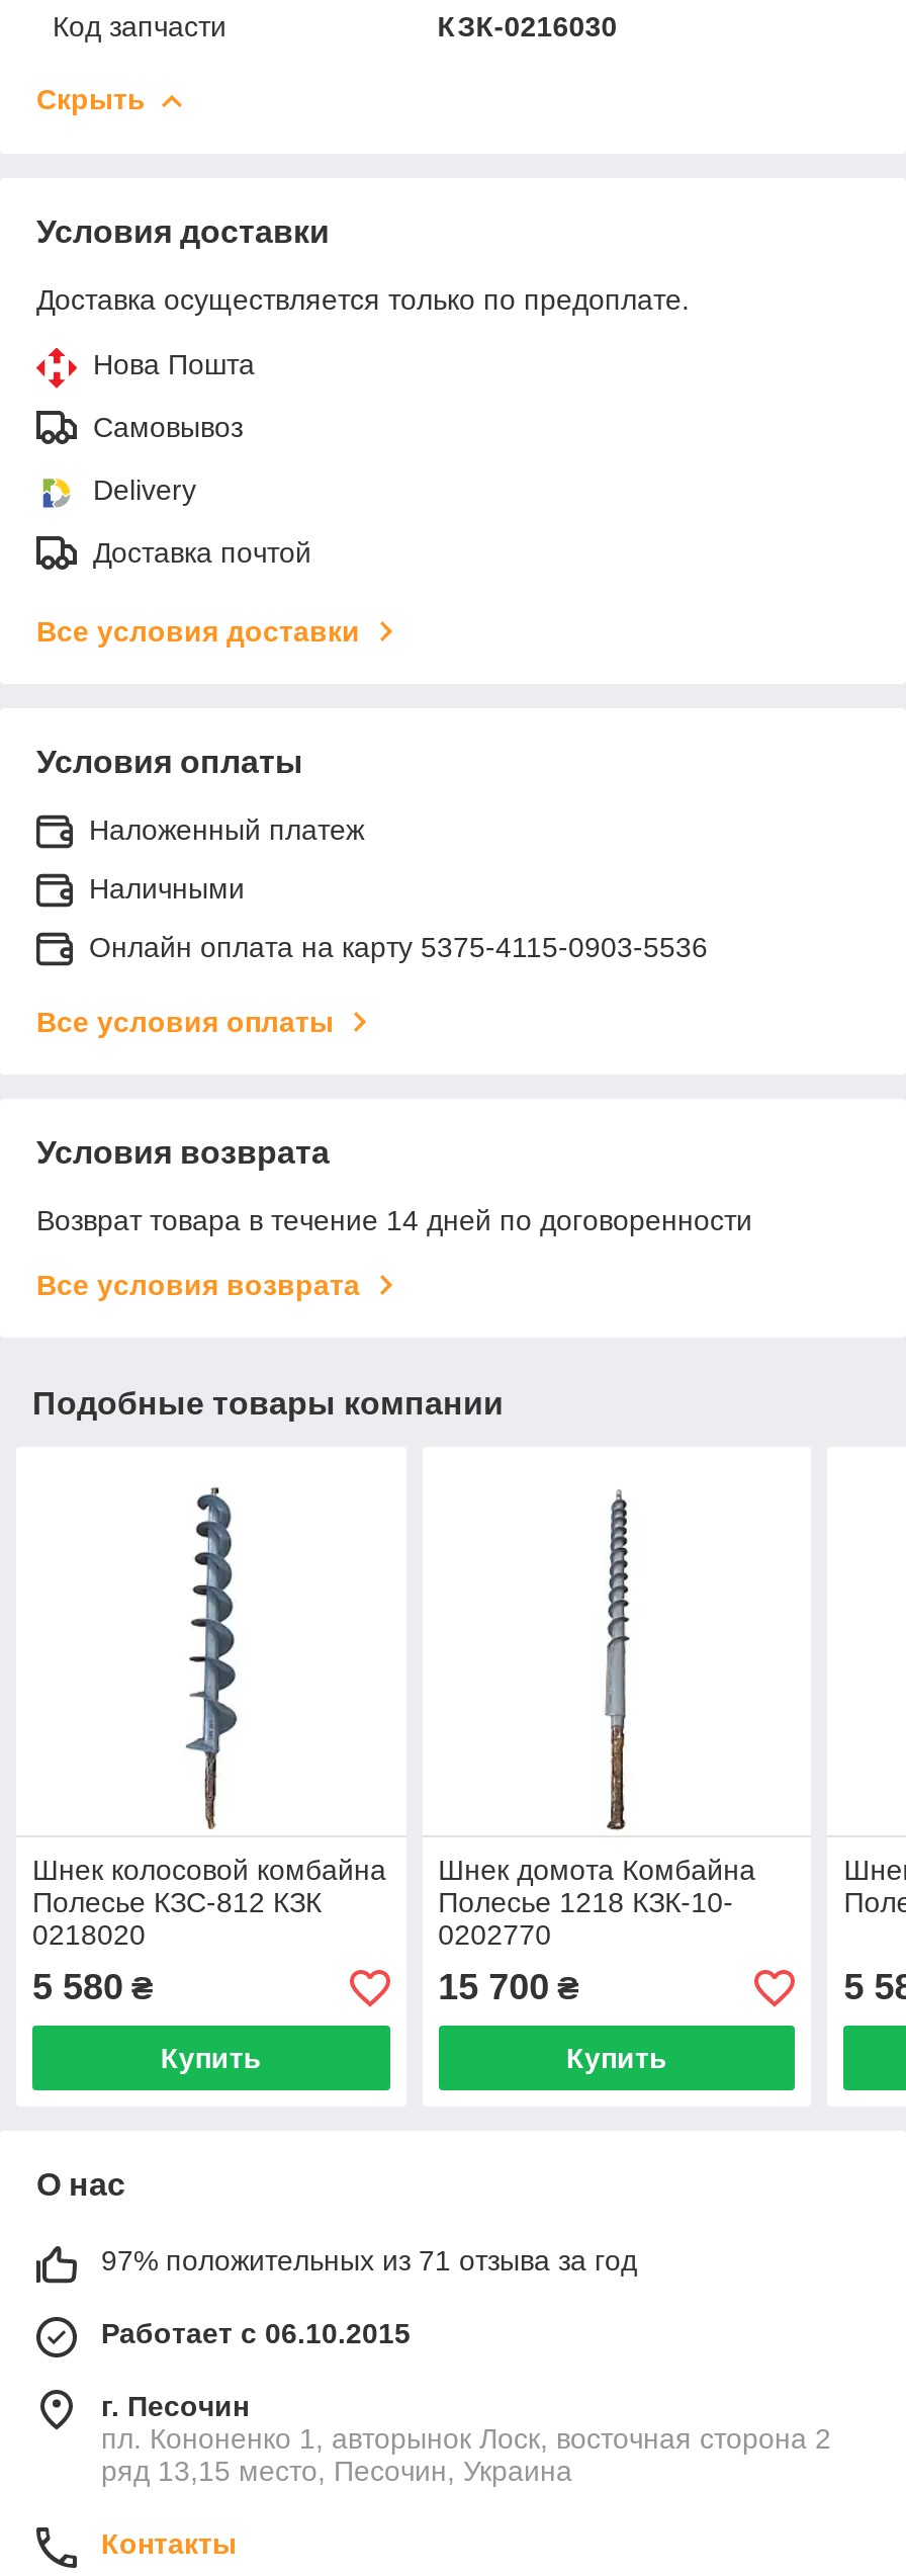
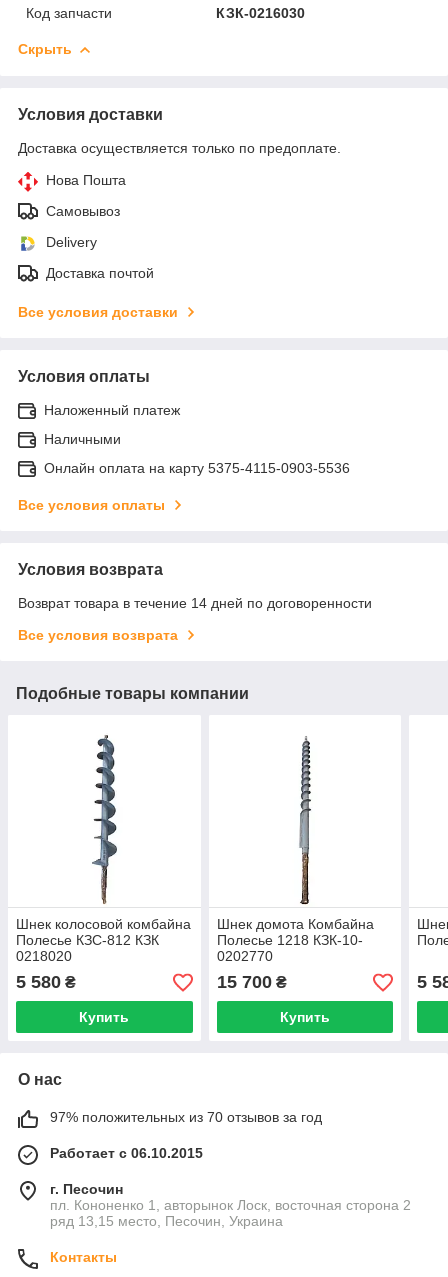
[101,2245,637,2277] 97% положительных из 71 отзыва за год -> [50,1109,322,1125] 97% положительных из 70 отзывов за год

